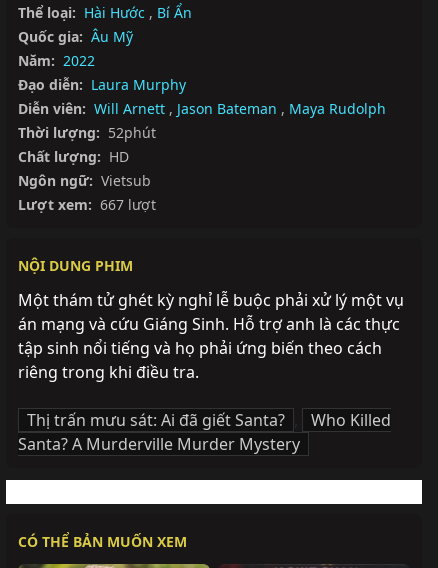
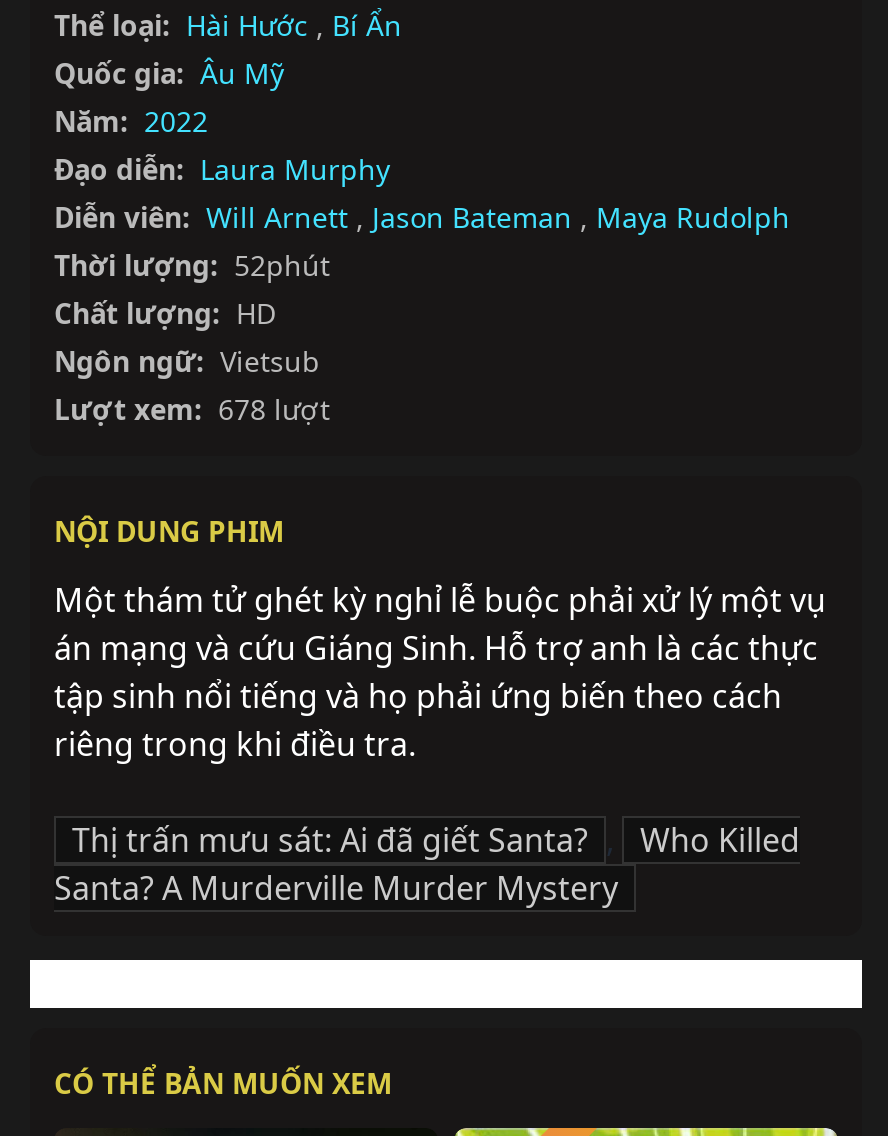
[18,195,156,214] Lượt xem: 667 lượt -> [54,390,330,428] Lượt xem: 678 lượt

